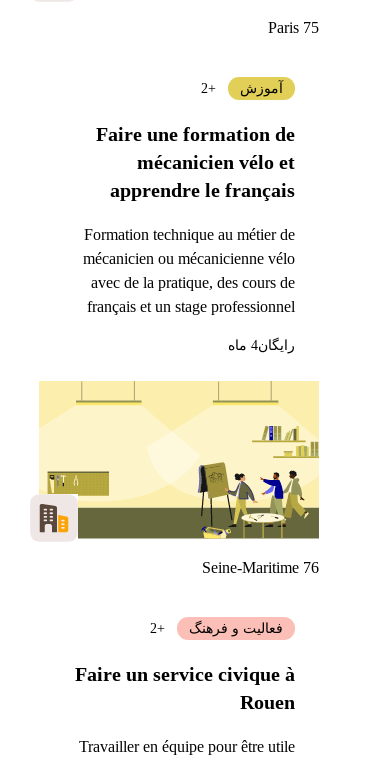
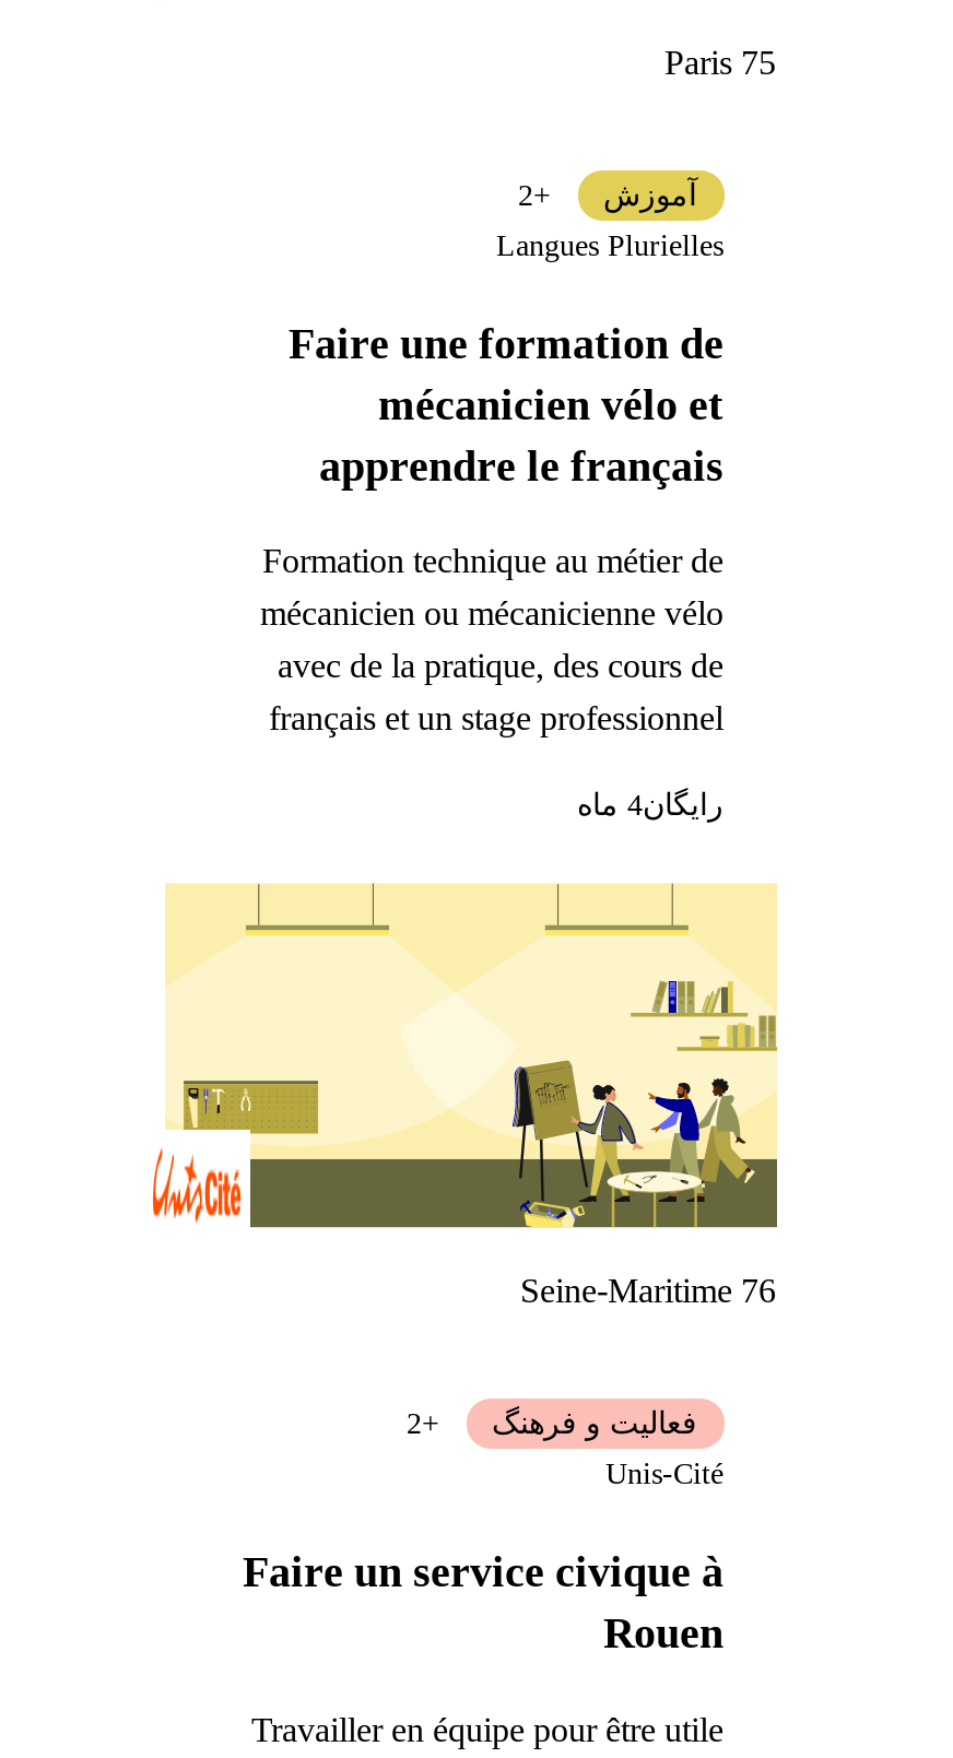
none -> [496,229,723,261] Langues Plurielles
[32,497,75,540] [image] -> [152,1134,246,1226] [image]
none -> [605,1457,723,1490] Unis-Cité

